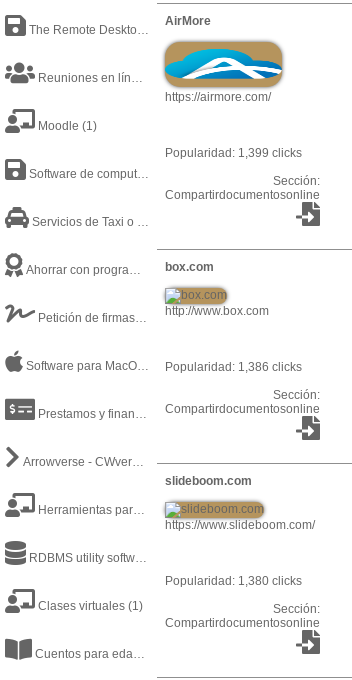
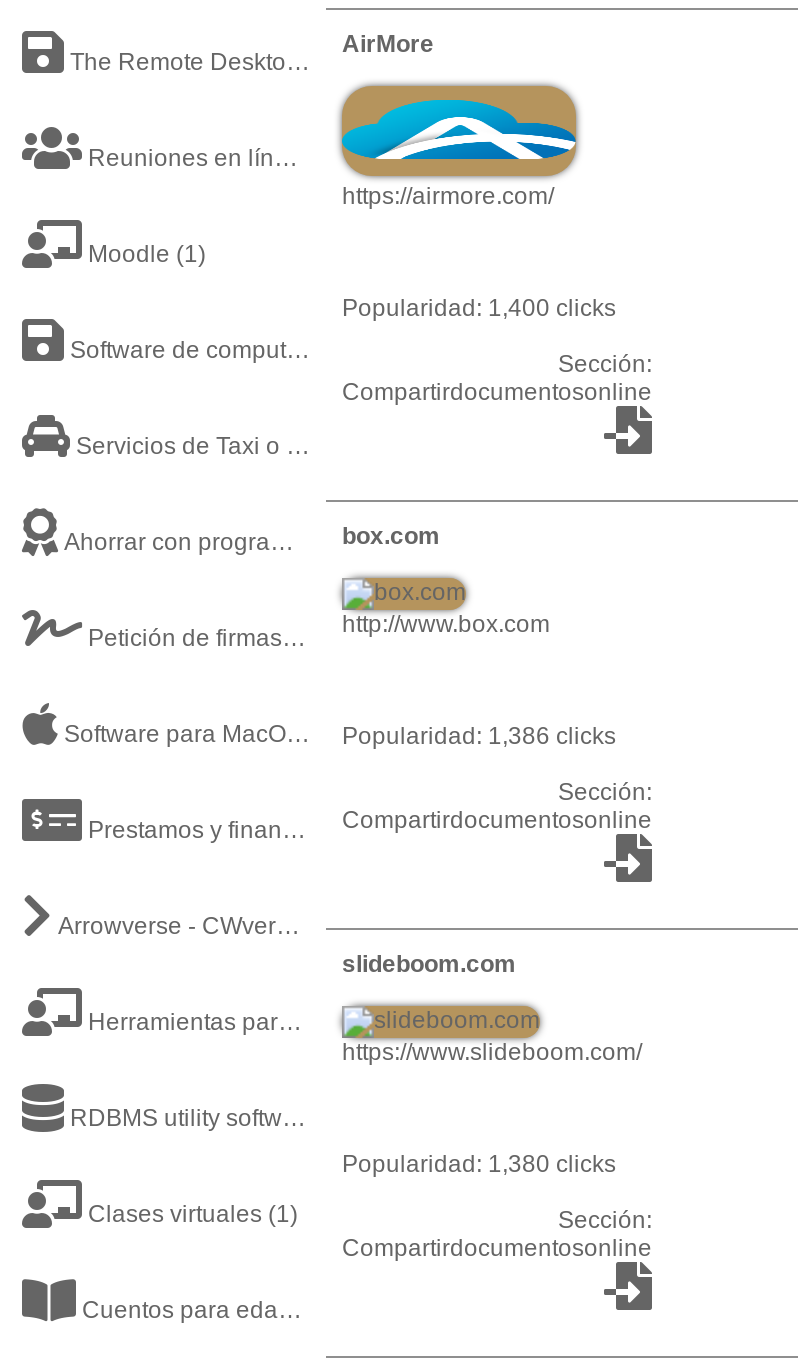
[165,146,302,160] Popularidad: 1,399 clicks -> [342,294,616,322] Popularidad: 1,400 clicks

